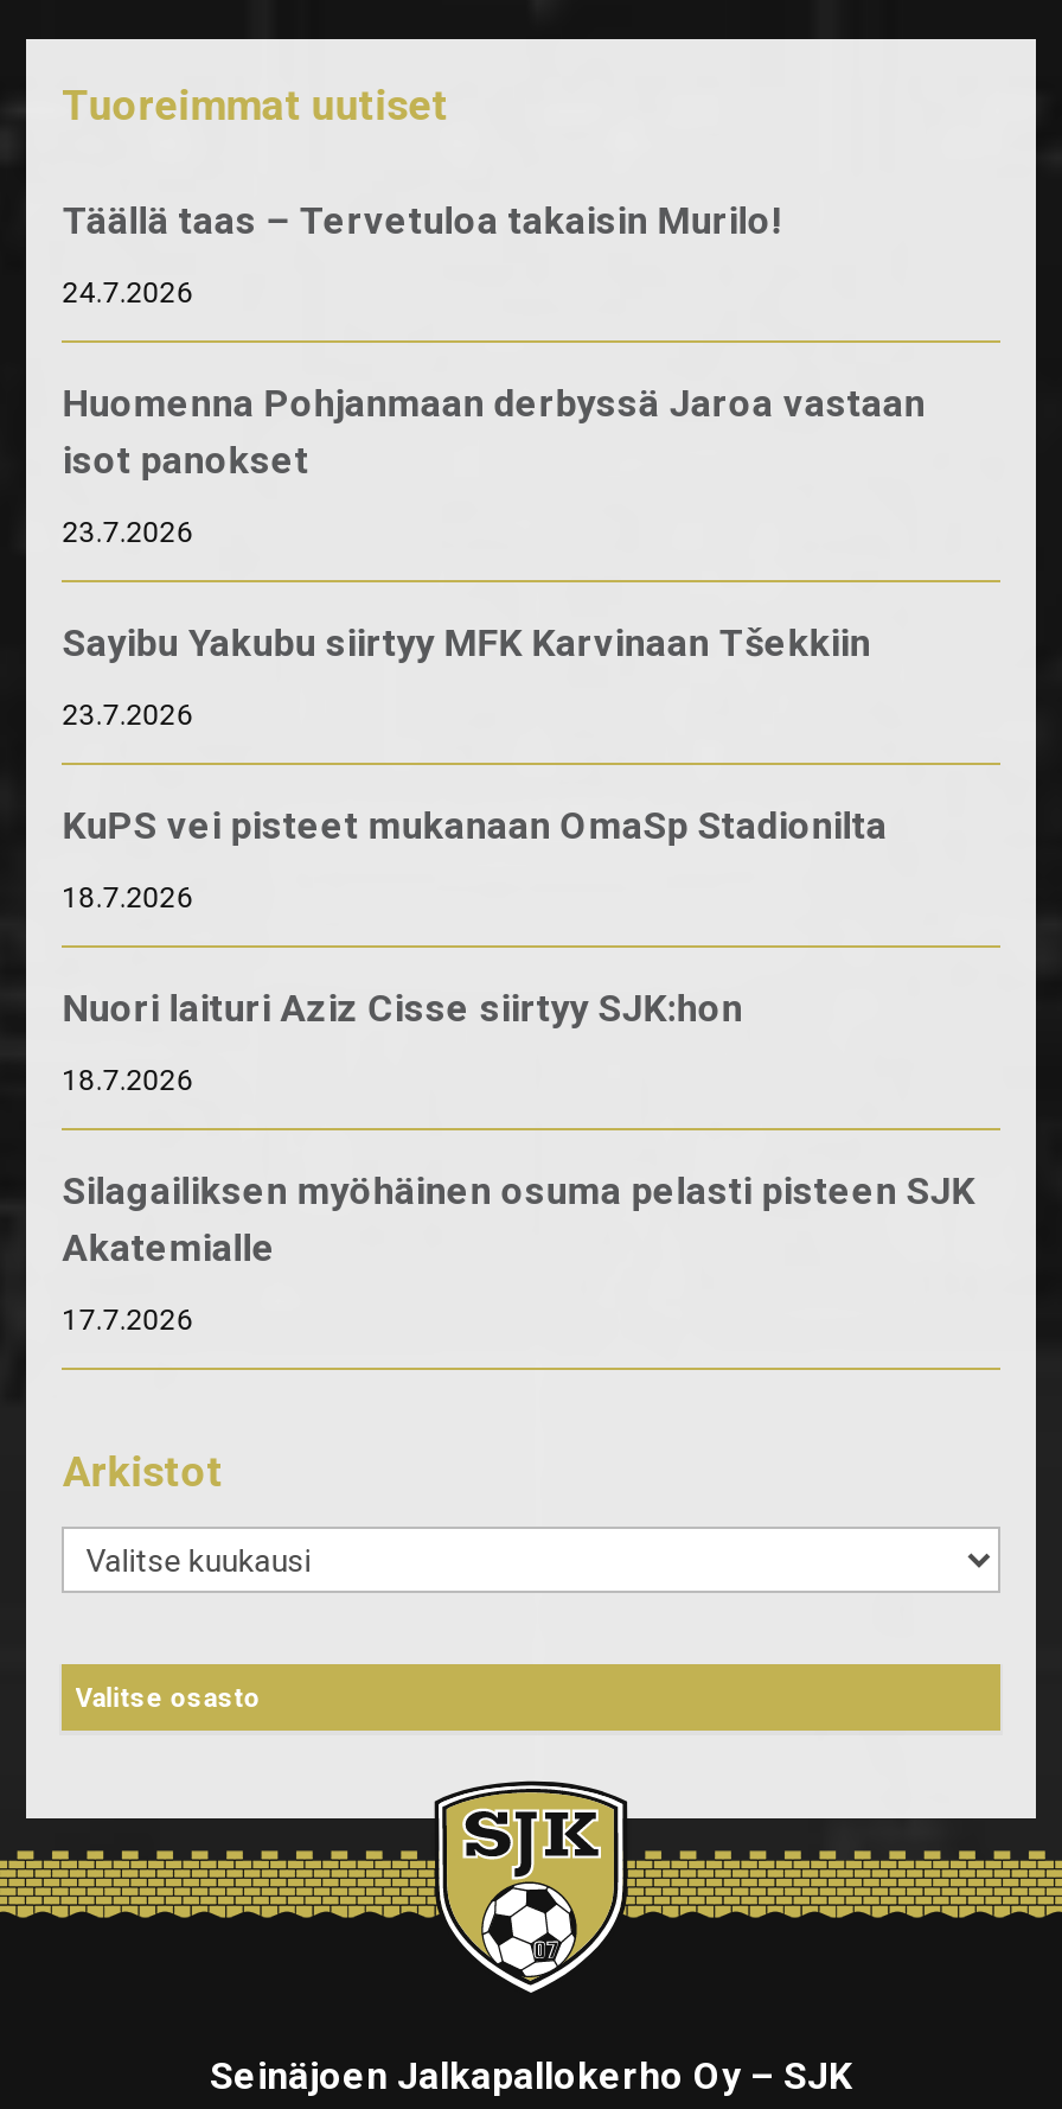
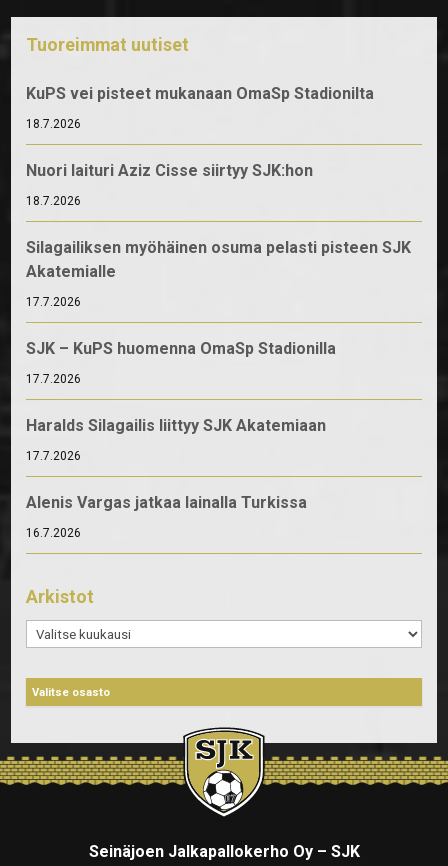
[62,197,925,731] Täällä taas – Tervetuloa takaisin Murilo! | 24.7.2026 | Huomenna Pohjanmaan derbyssä Jaroa vastaan | isot panokset | 23.7.2026 | Sayibu Yakubu siirtyy MFK Karvinaan Tšekkiin | 23.7.2026 -> none
moved [62,802,975,1336] -> [26,84,411,309]: KuPS vei pisteet mukanaan OmaSp Stadionilta | 18.7.2026 | Nuori laituri Aziz Cisse siirtyy SJK:hon | 18.7.2026 | Silagailiksen myöhäinen osuma pelasti pisteen SJK | Akatemialle | 17.7.2026
none -> [26,339,336,540] SJK – KuPS huomenna OmaSp Stadionilla | 17.7.2026 | Haralds Silagailis liittyy SJK Akatemiaan | 17.7.2026 | Alenis Vargas jatkaa lainalla Turkissa | 16.7.2026

